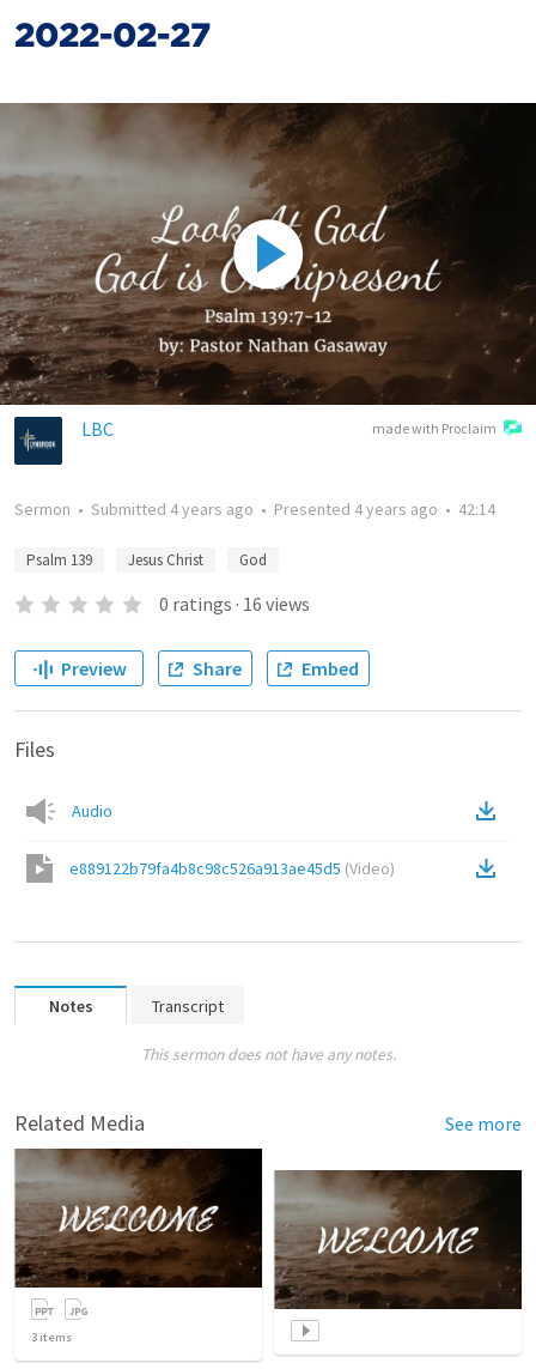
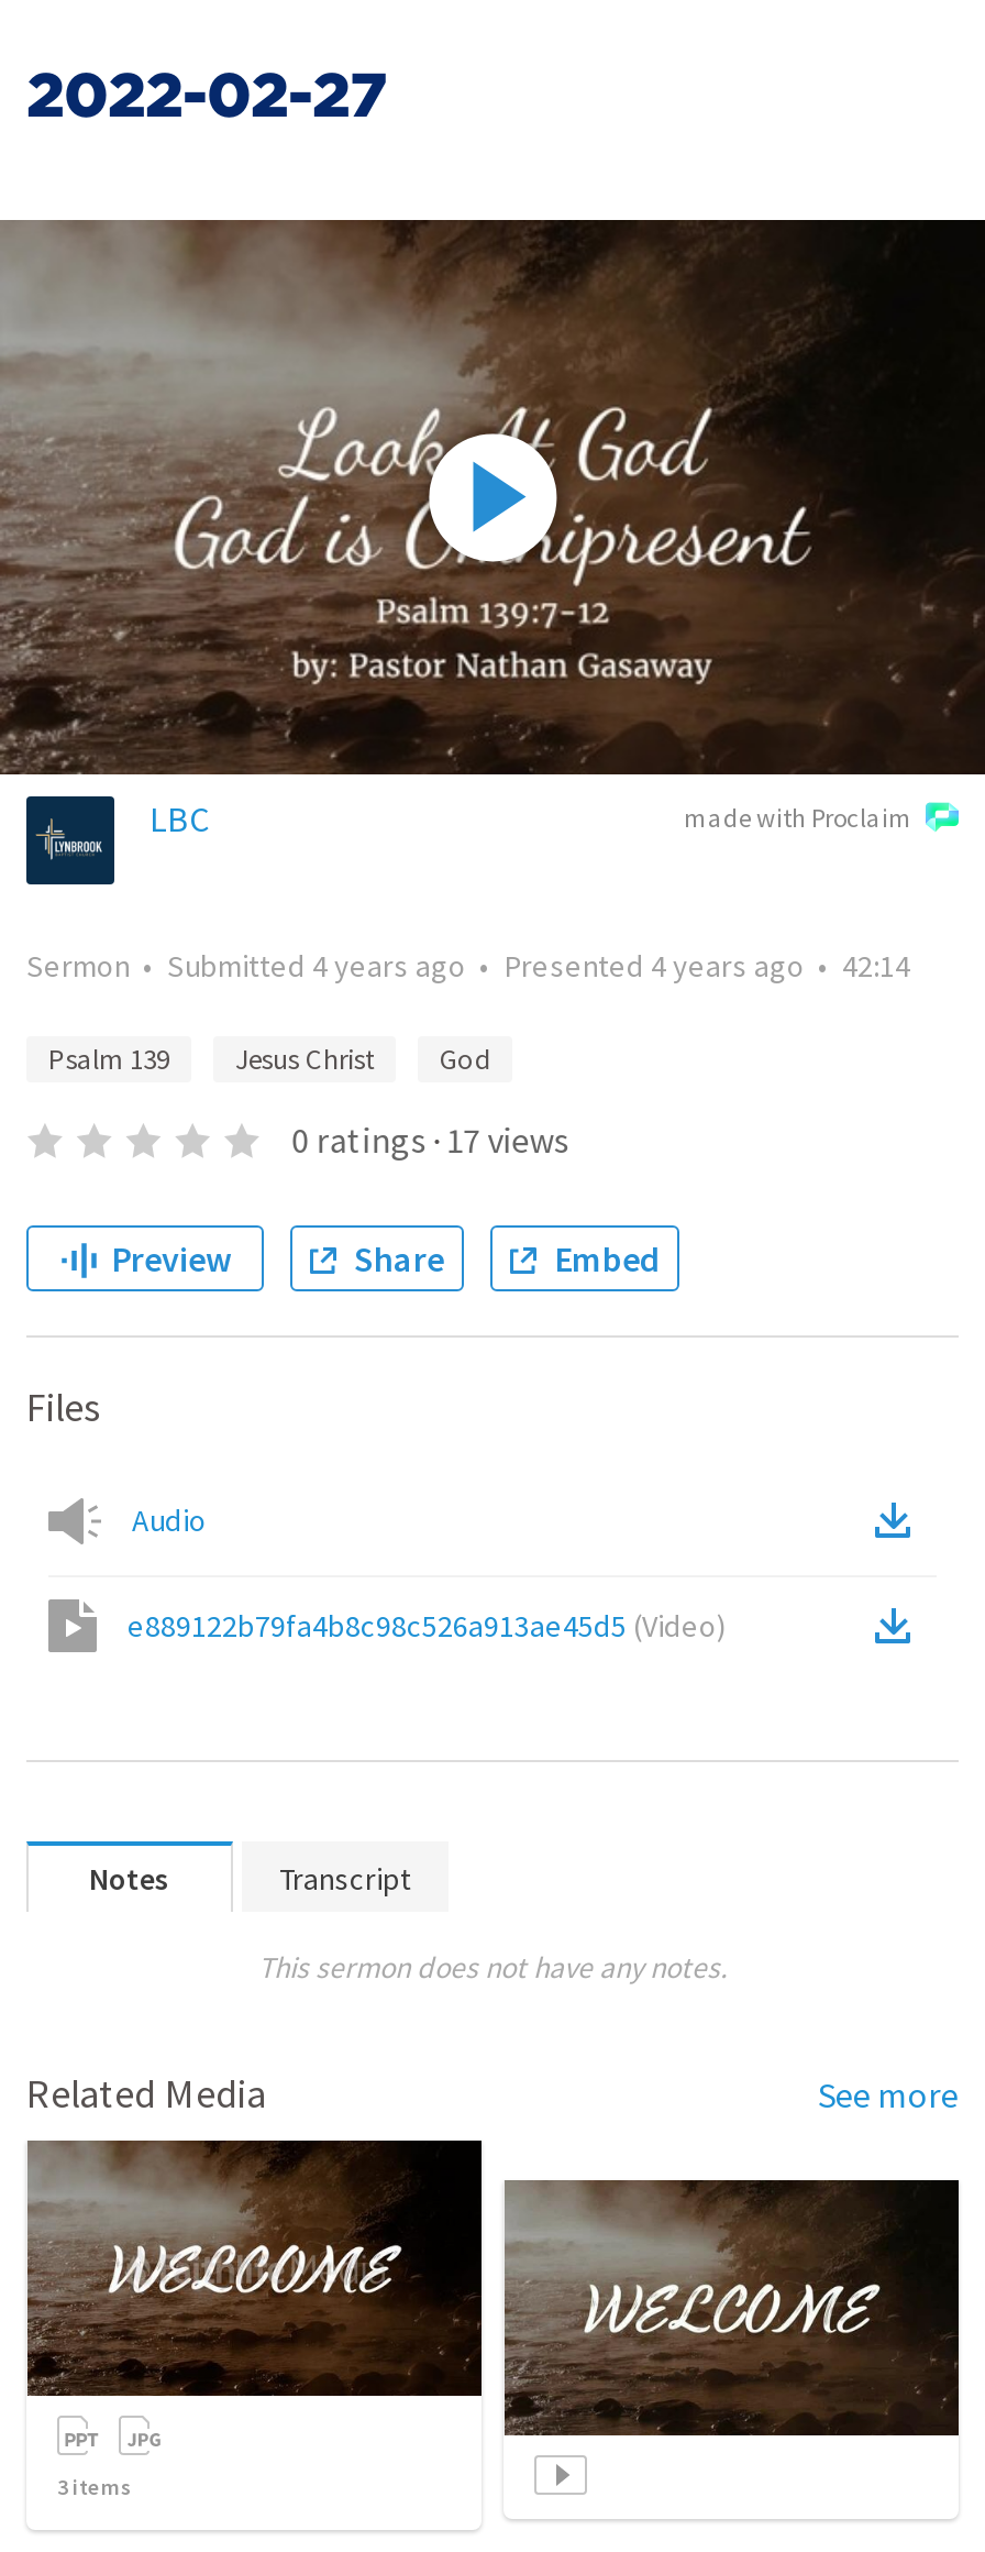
[159,592,310,616] 0 ratings · 16 views -> [292,1118,569,1162] 0 ratings · 17 views

